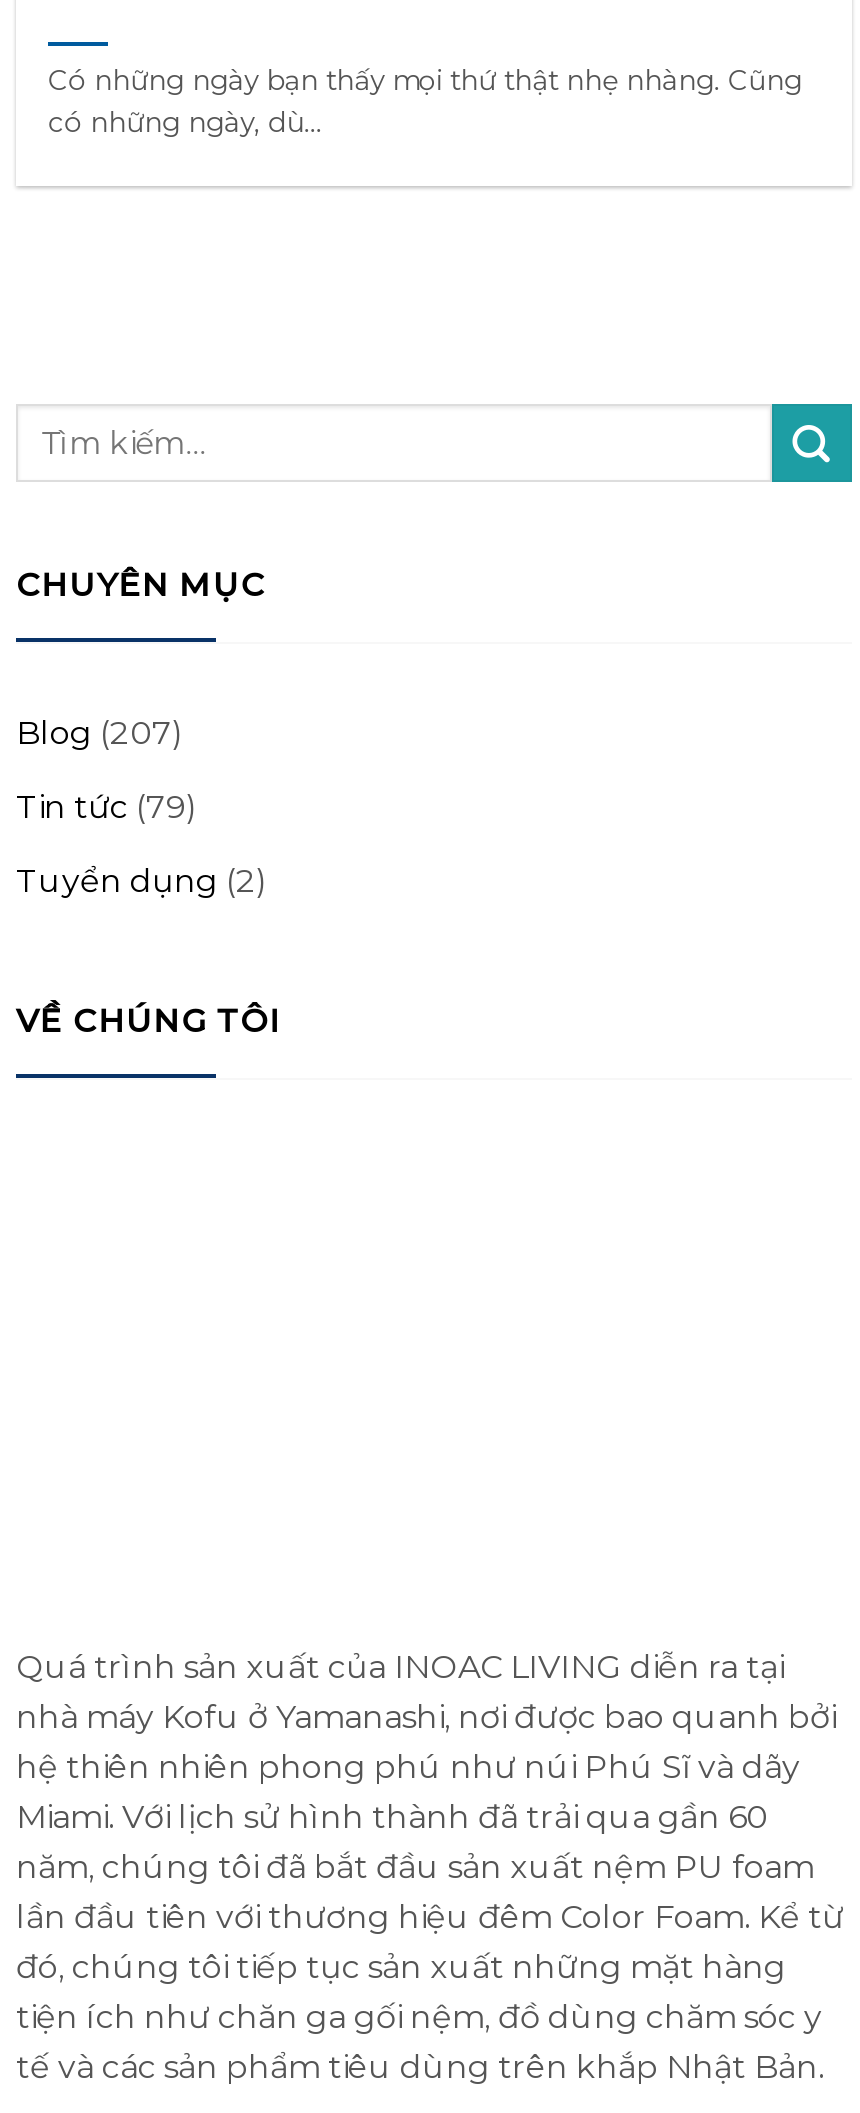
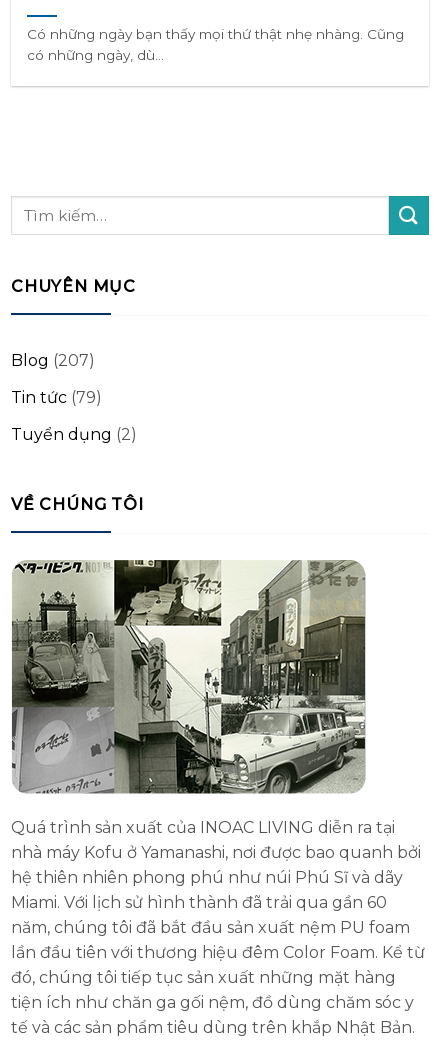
none -> [11,559,366,795] [image]

